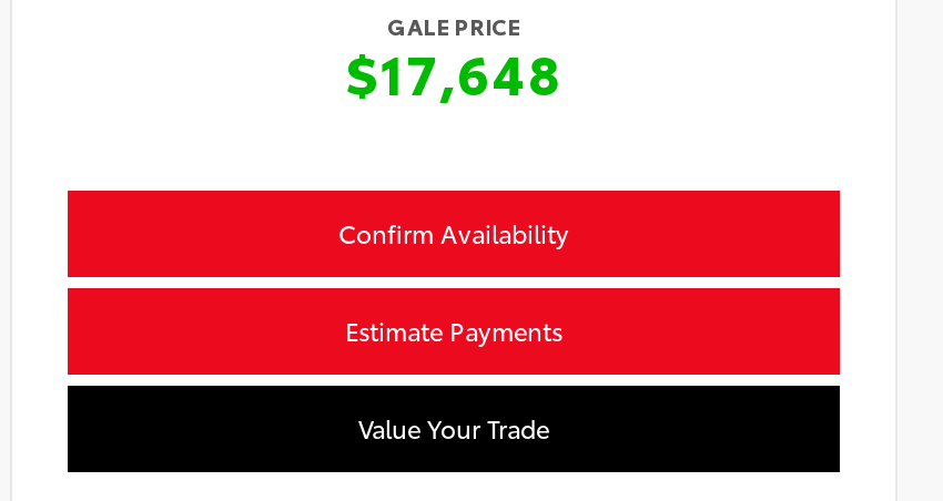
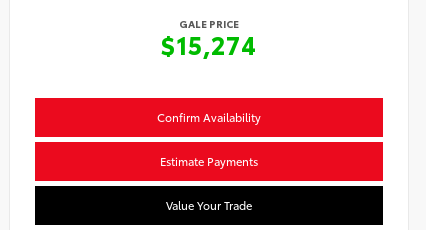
[346,33,561,108] $17,648 -> [161,27,257,61] $15,274

